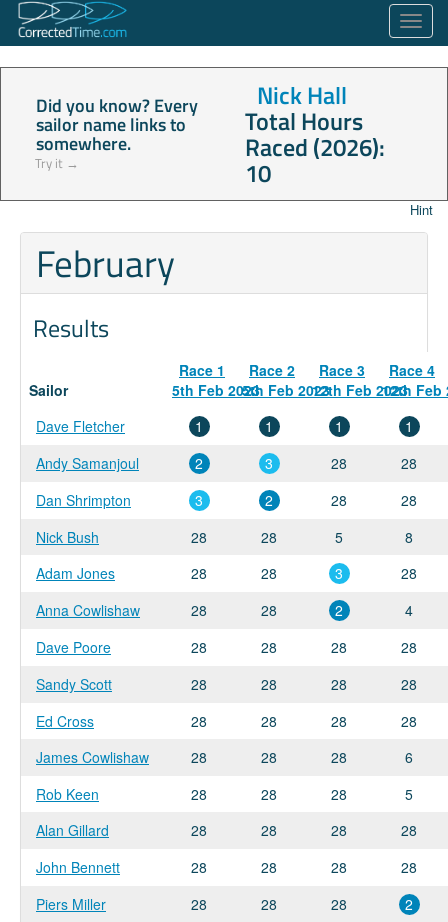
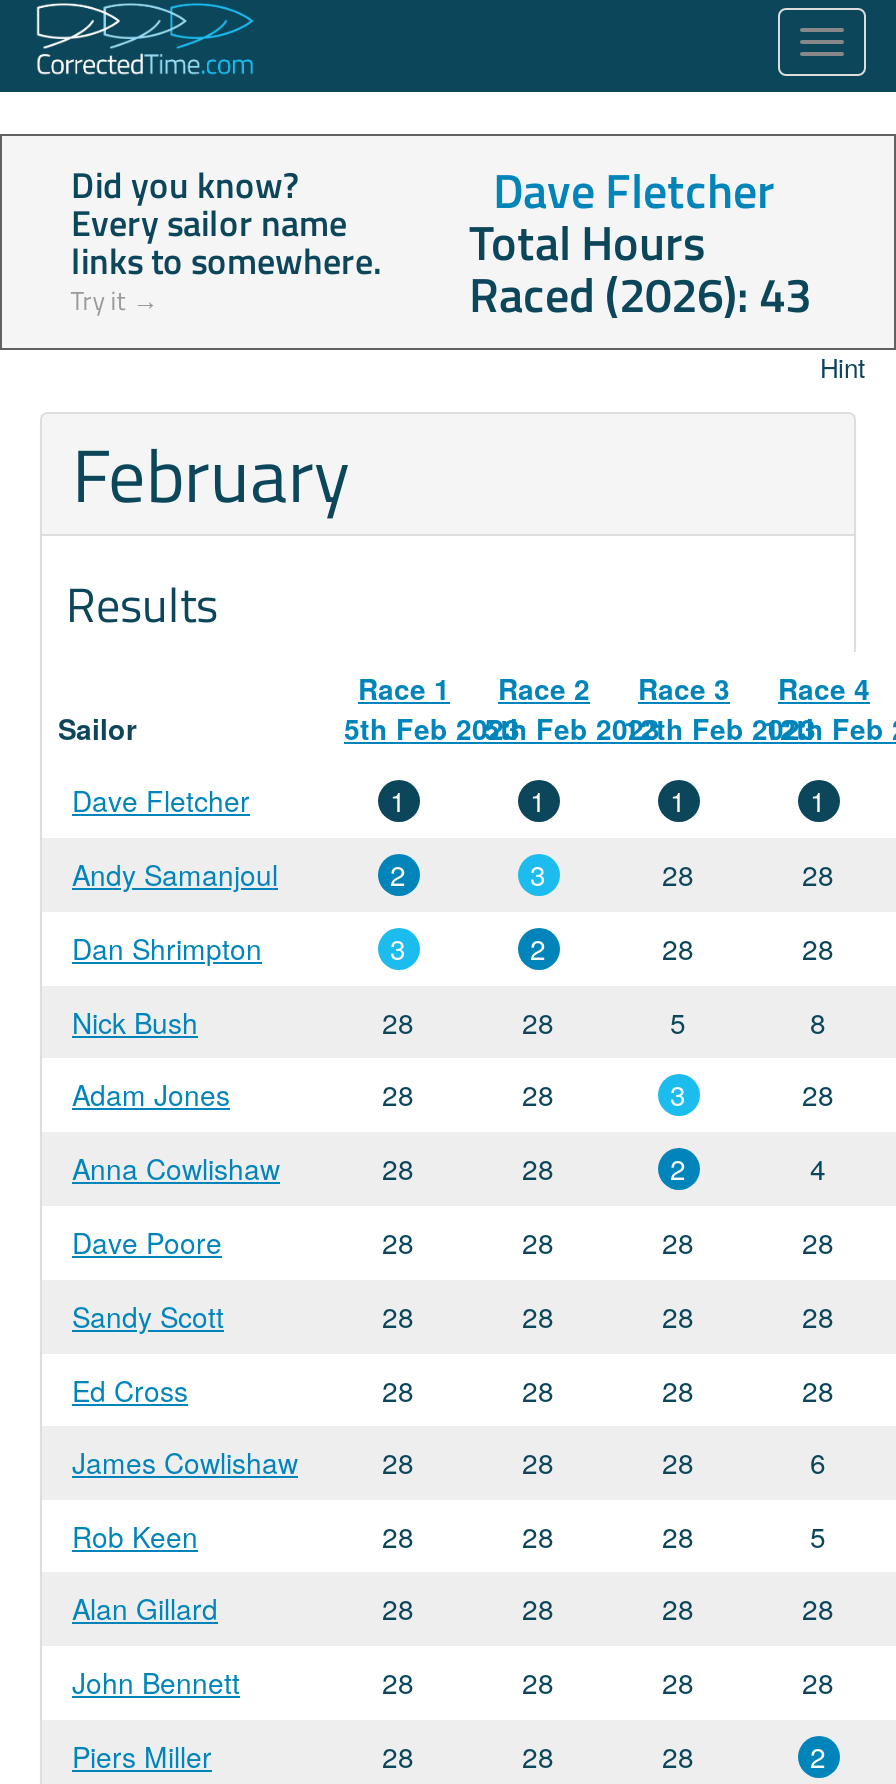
[257,77,347,113] Nick Hall -> [493,154,775,226] Dave Fletcher
[245,129,385,191] Raced (2026): | 10 -> [469,258,811,330] Raced (2026): 43

